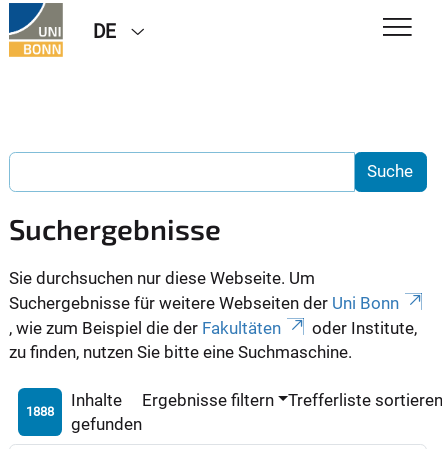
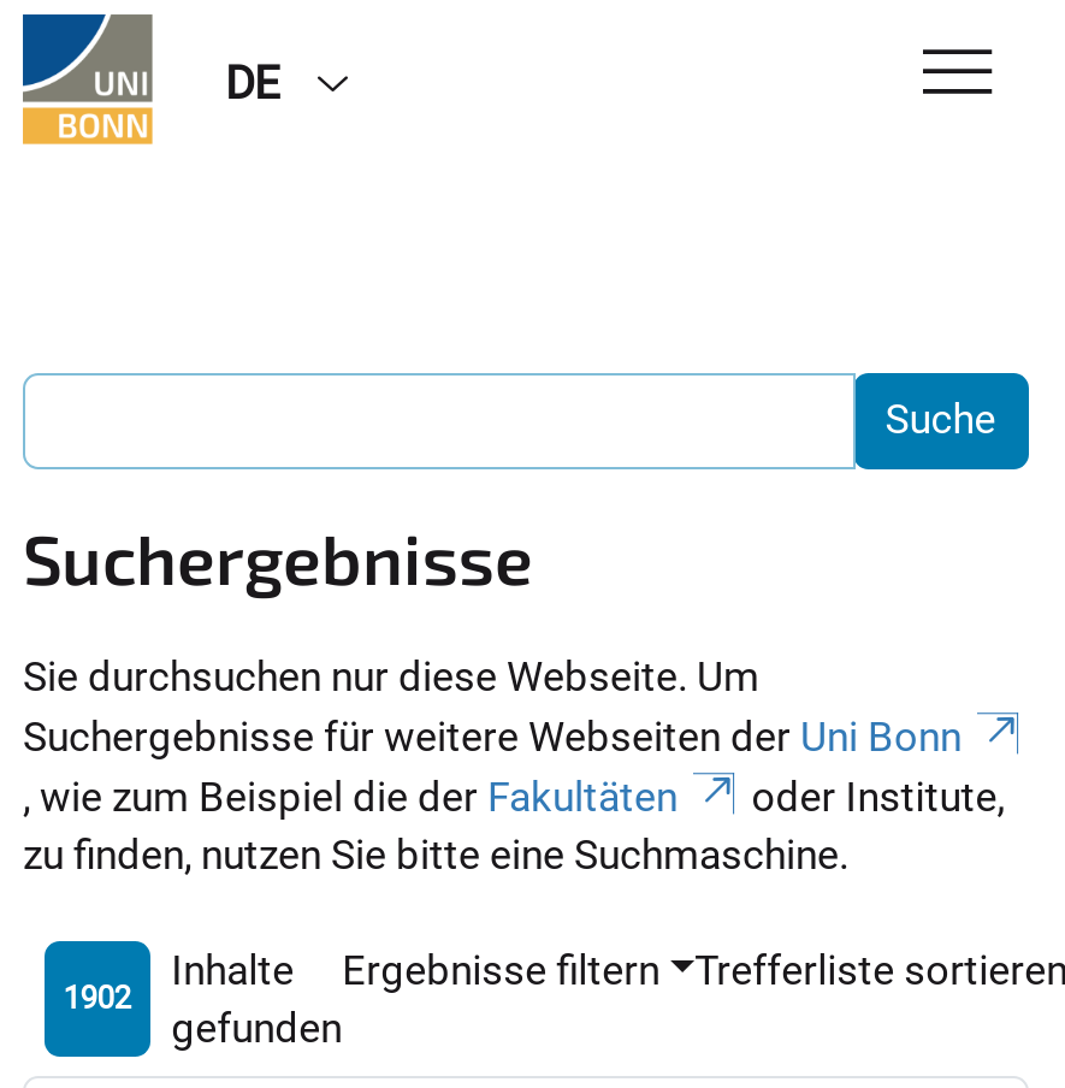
[26,404,54,419] 1888 -> [63,979,131,1015] 1902

